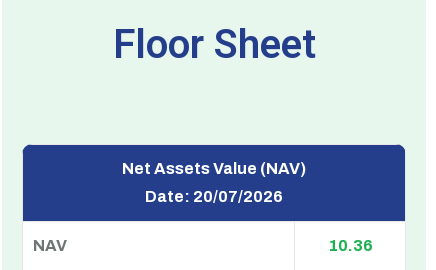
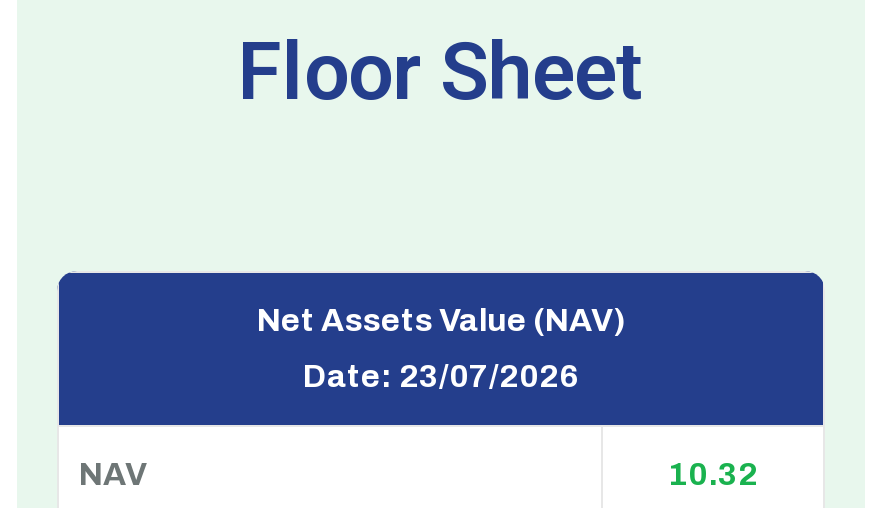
[145,188,283,205] Date: 20/07/2026 -> [303,359,579,393] Date: 23/07/2026
[327,237,372,254] 10.36 -> [668,457,758,491] 10.32

